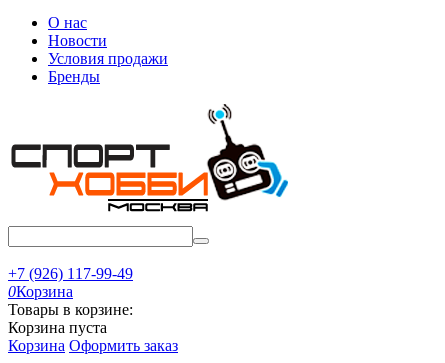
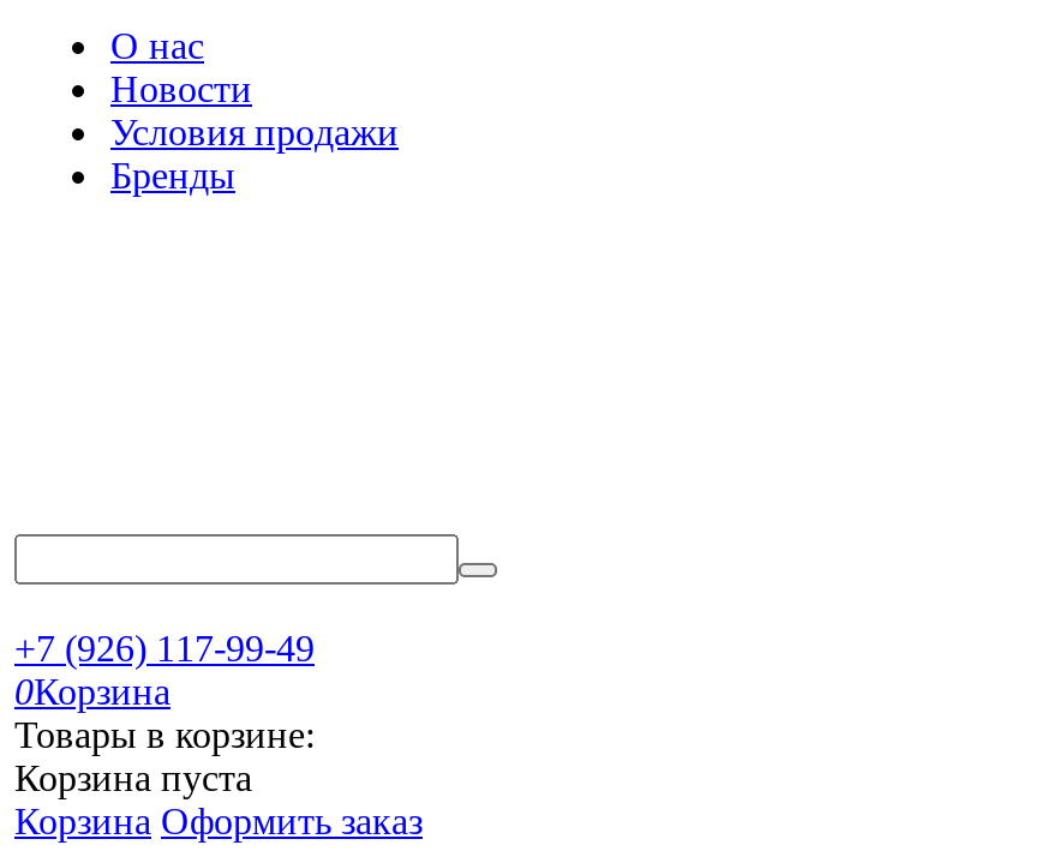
[10,103,289,213] [image] -> none

